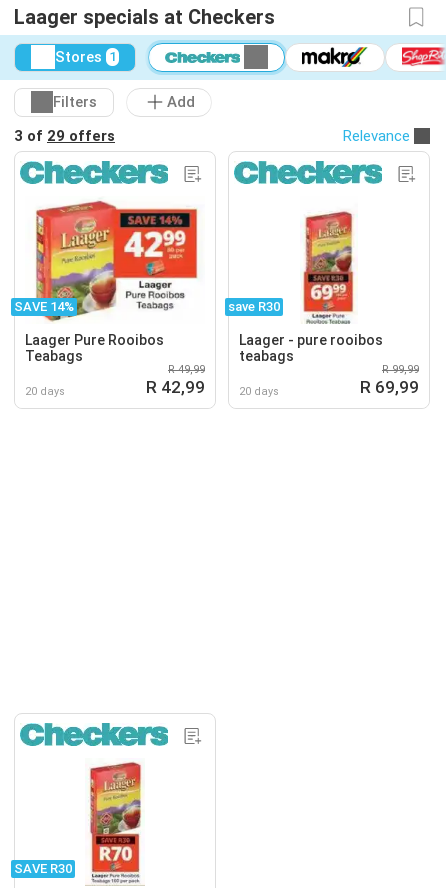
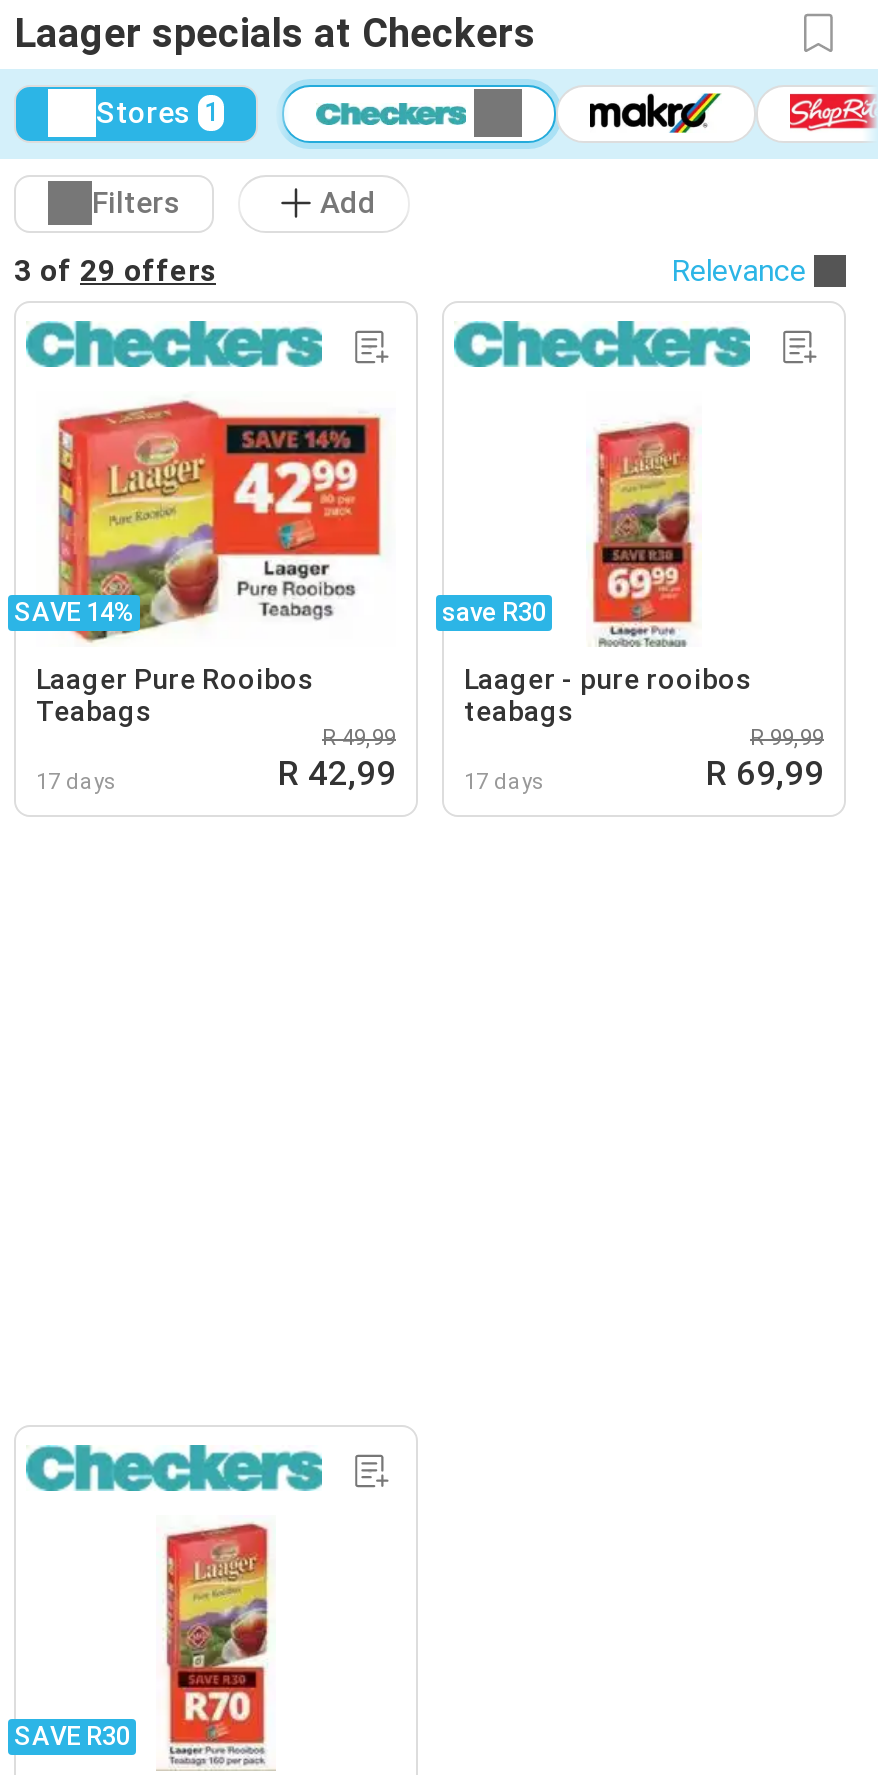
[25,385,65,398] 20 days -> [36,768,116,794] 17 days
[239,385,279,398] 20 days -> [464,768,544,794] 17 days

